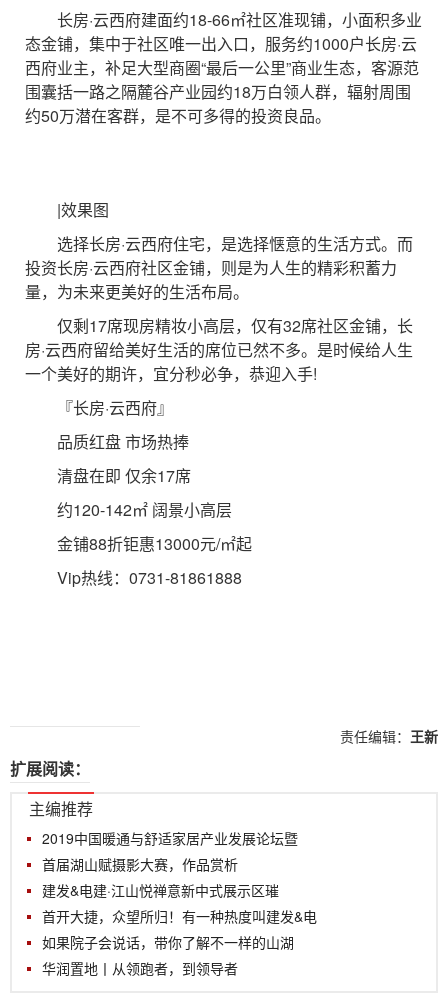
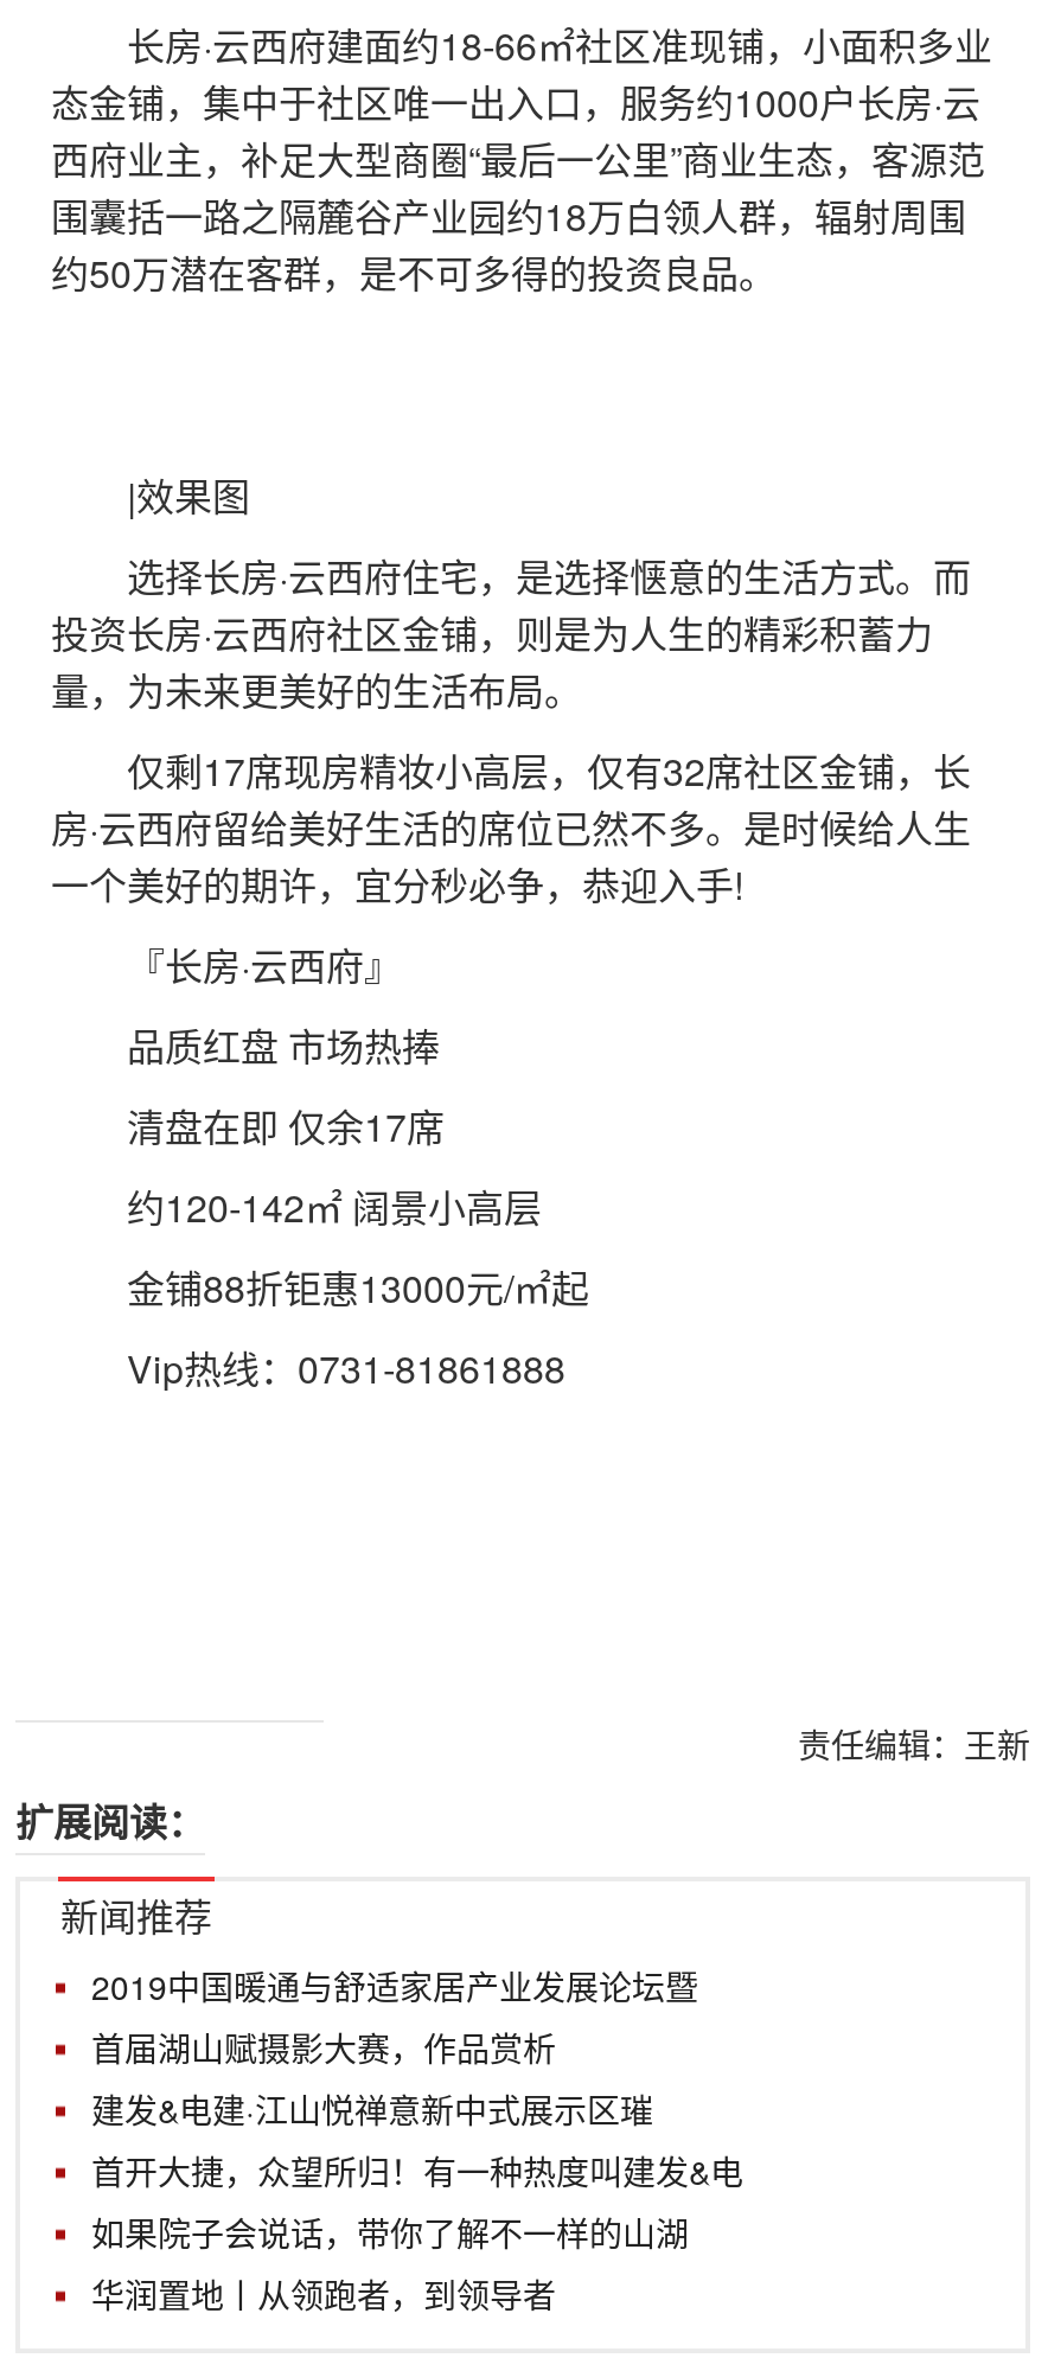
[29,797,93,820] 主编推荐 -> [60,1889,212,1943] 新闻推荐

